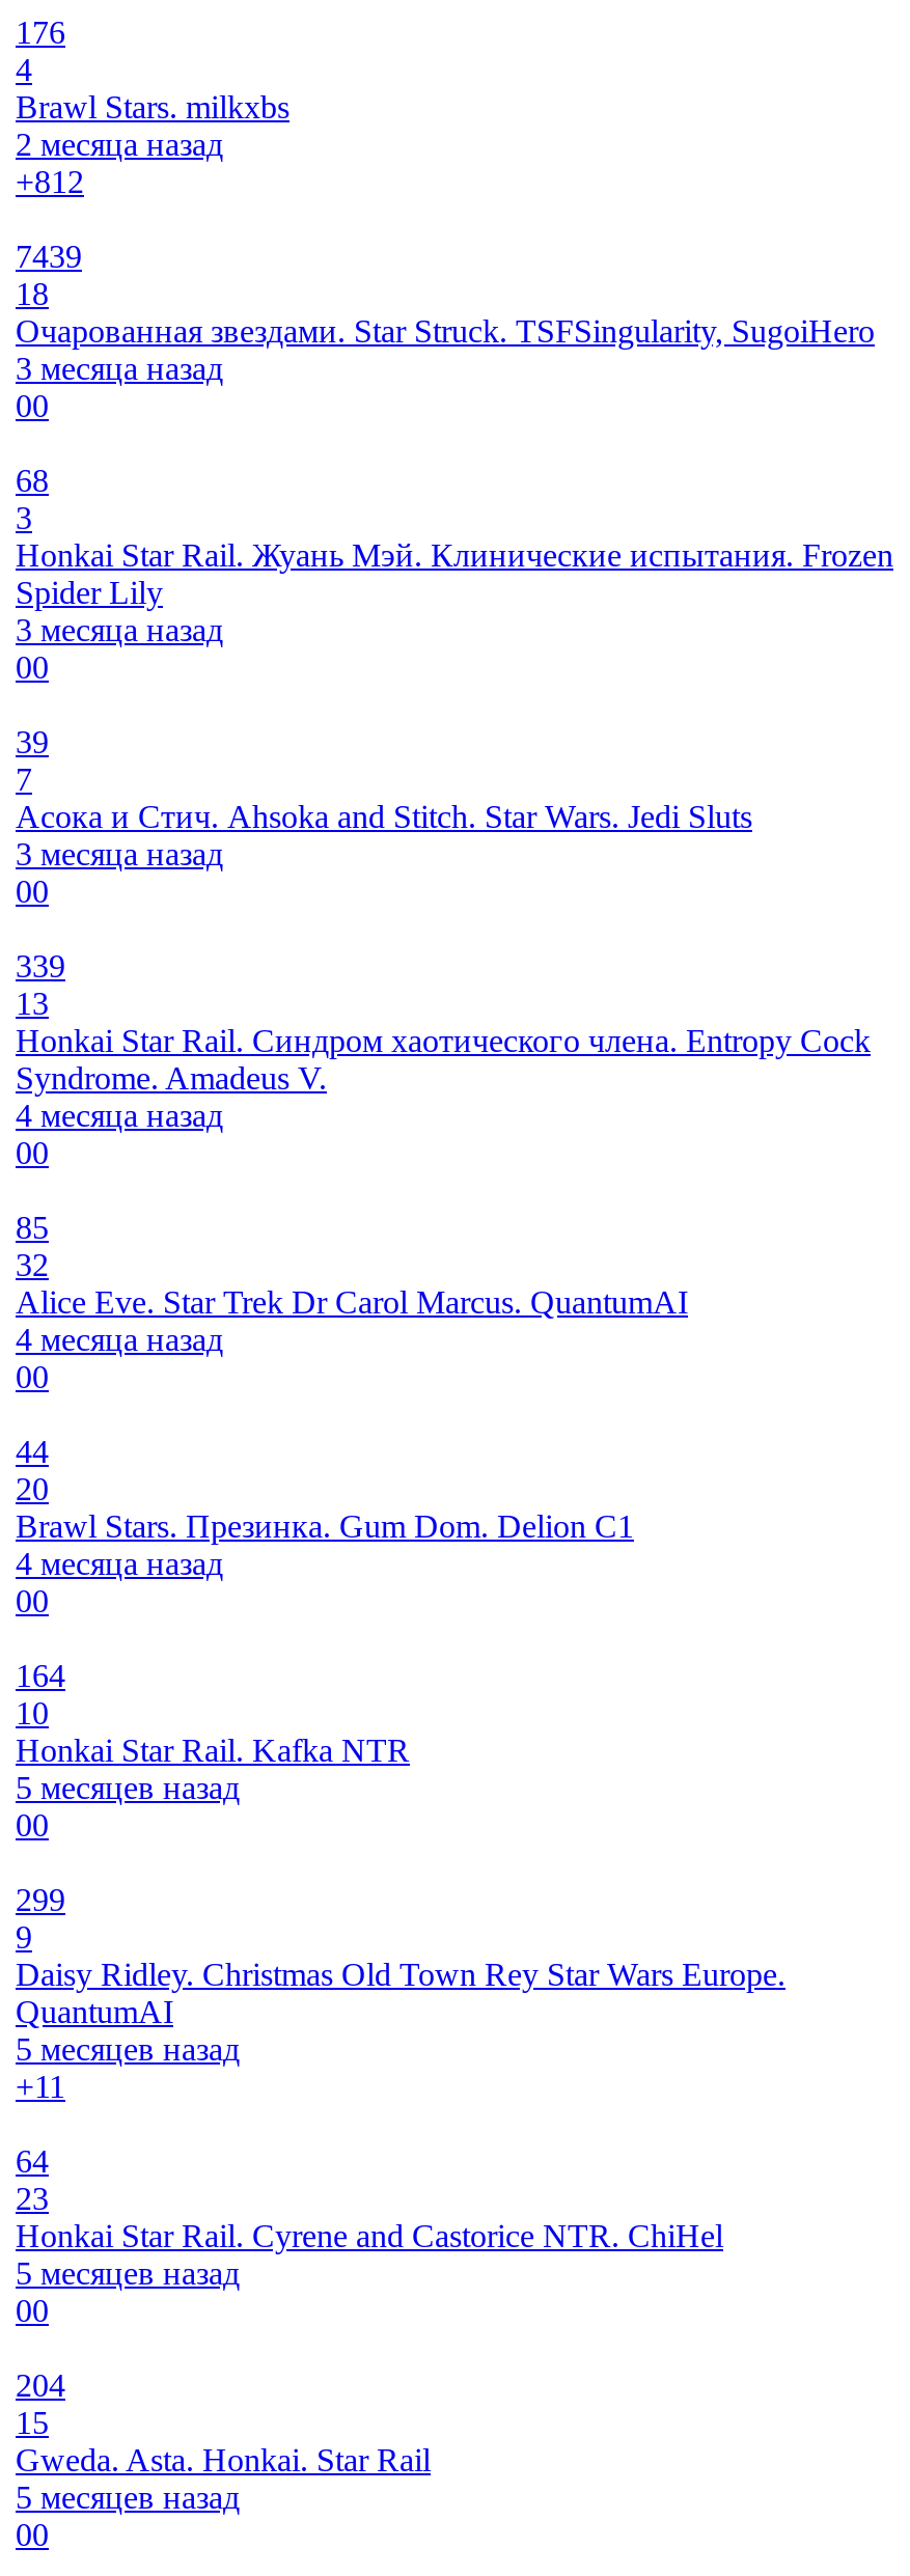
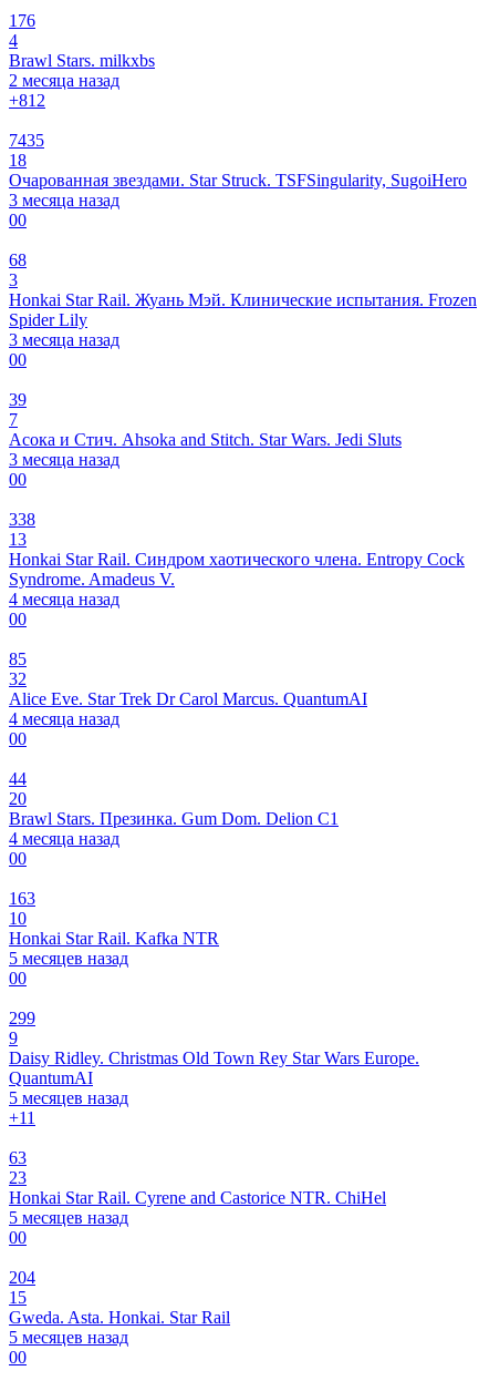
[16,239,82,274] 7439 -> [9,131,44,150] 7435
[16,949,65,984] 339 -> [9,510,35,529] 338
[16,1658,65,1694] 164 -> [9,889,35,908] 163
[16,2144,49,2179] 64 -> [9,1148,27,1167] 63

